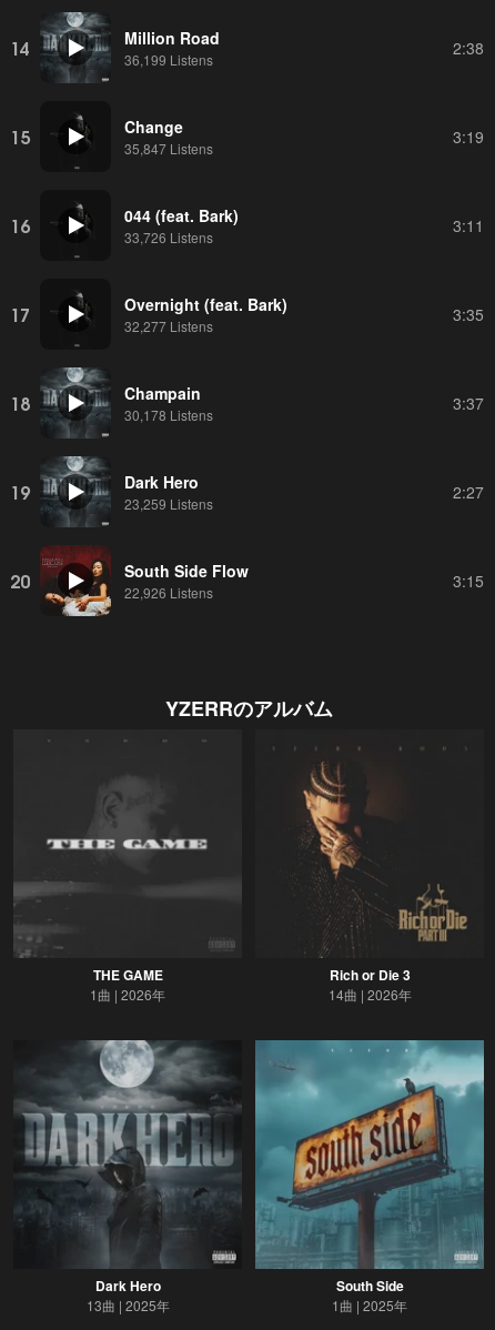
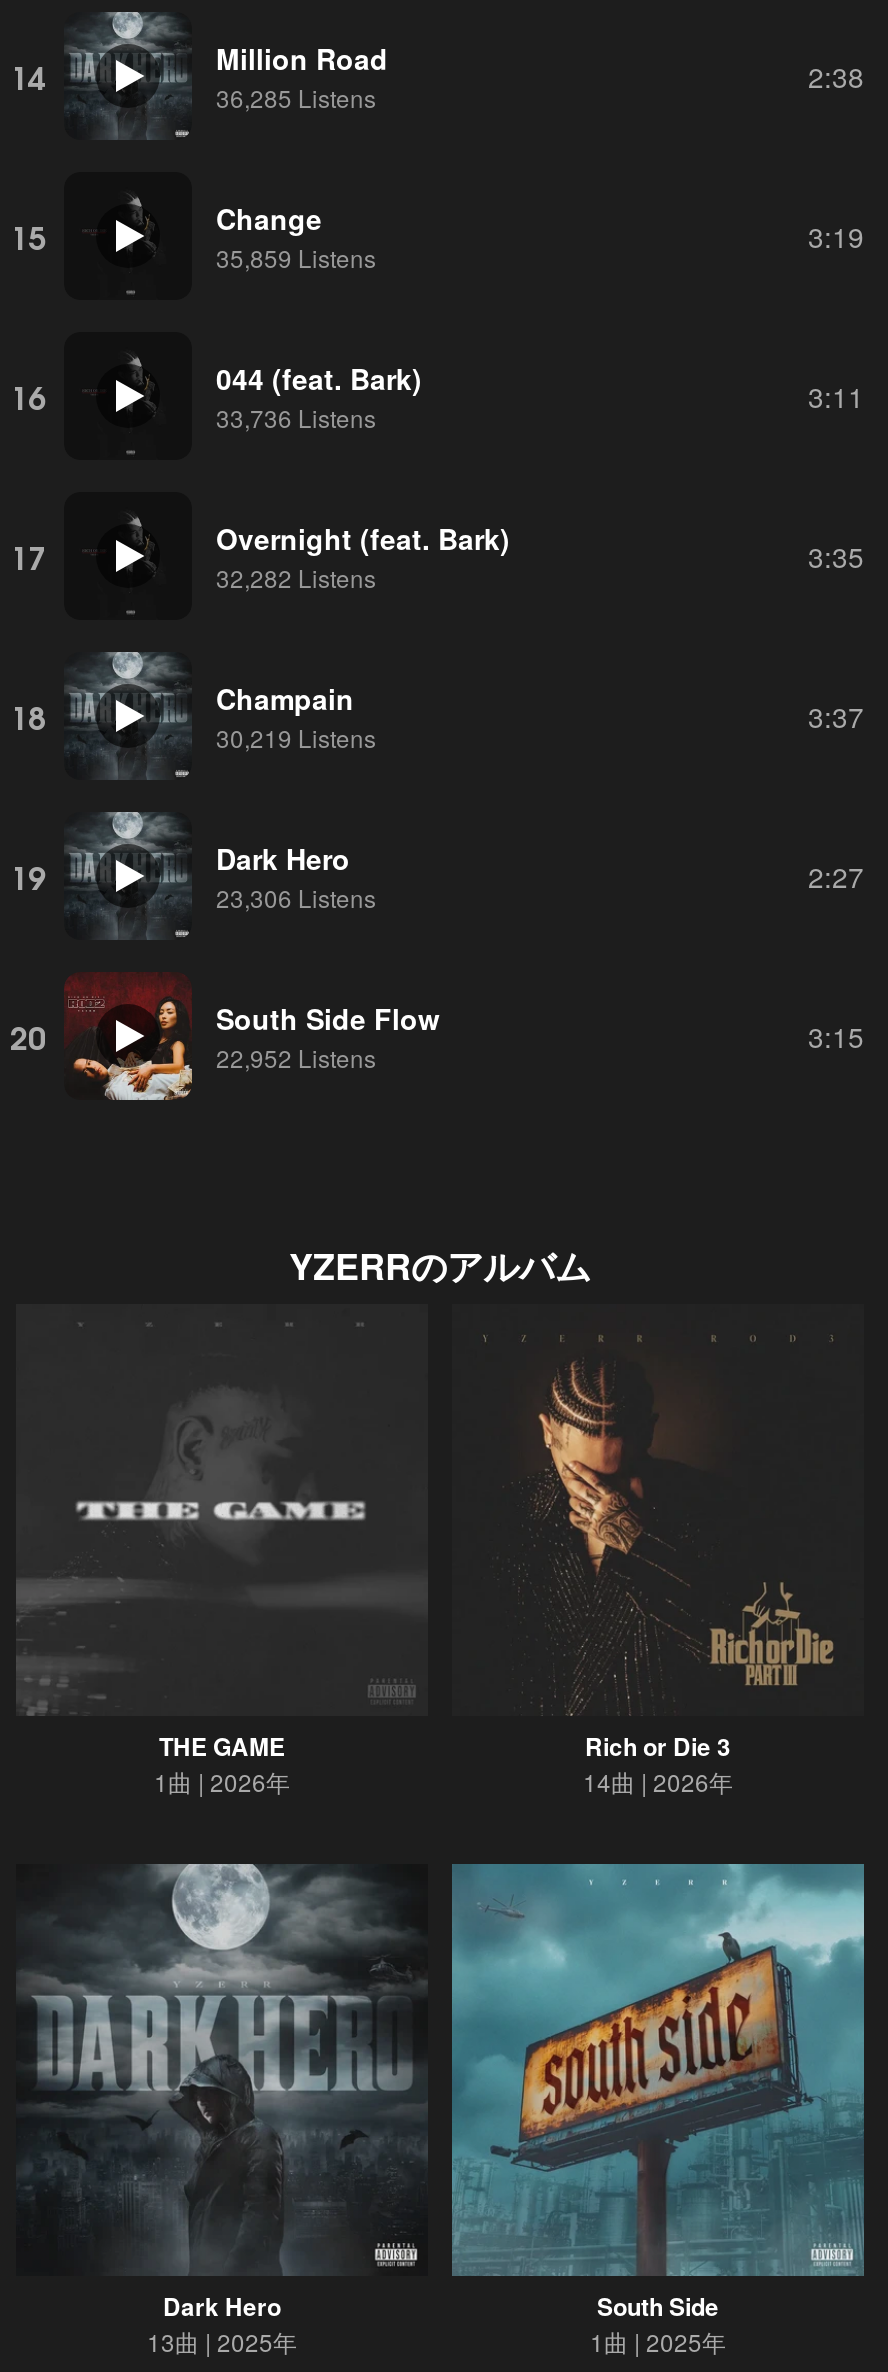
[124,49,213,68] 36,199 Listens -> [216,79,376,113] 36,285 Listens
[124,138,213,157] 35,847 Listens -> [216,239,376,273] 35,859 Listens
[124,227,213,246] 33,726 Listens -> [216,399,376,433] 33,736 Listens
[124,316,213,335] 32,277 Listens -> [216,559,376,593] 32,282 Listens
[124,405,213,424] 30,178 Listens -> [216,719,376,753] 30,219 Listens
[124,493,213,512] 23,259 Listens -> [216,879,376,913] 23,306 Listens
[124,582,213,601] 22,926 Listens -> [216,1039,376,1073] 22,952 Listens

